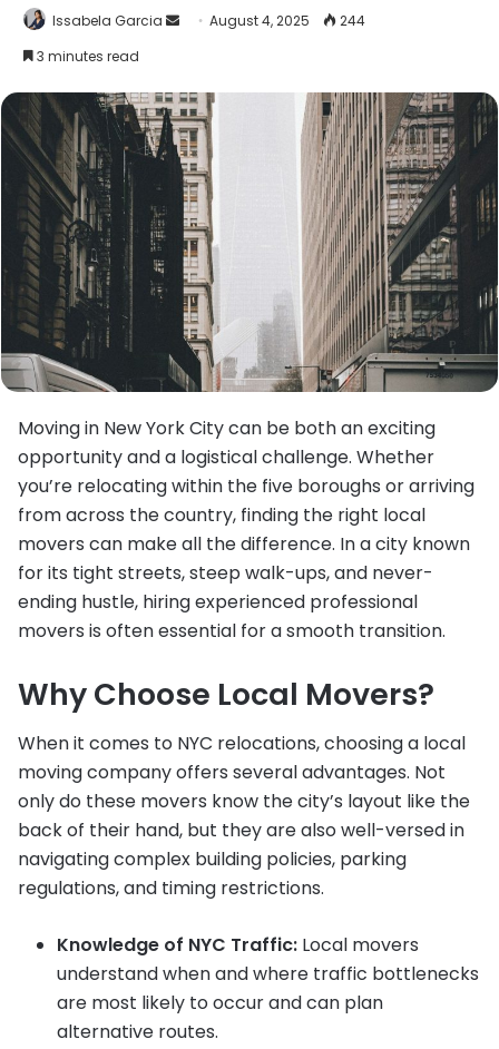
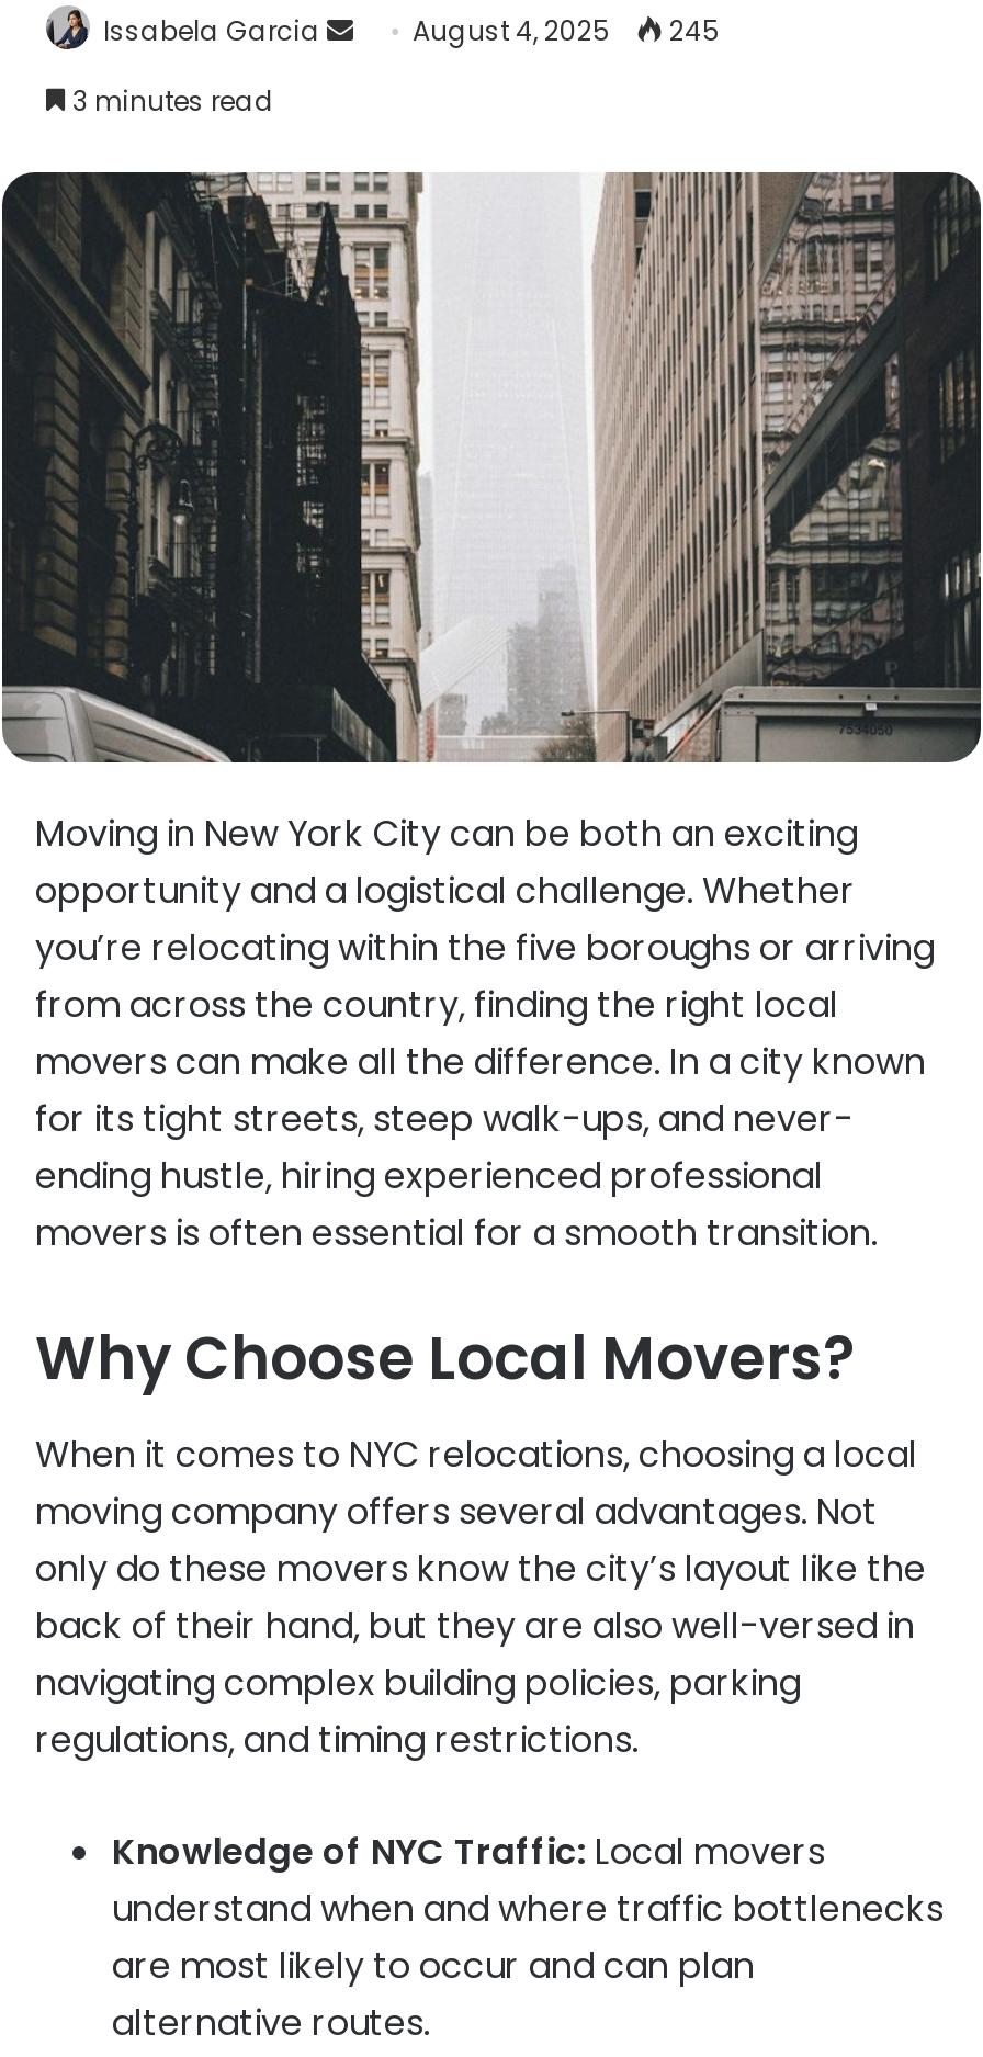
[336,11,365,30] 244 -> [663,12,720,49] 245

